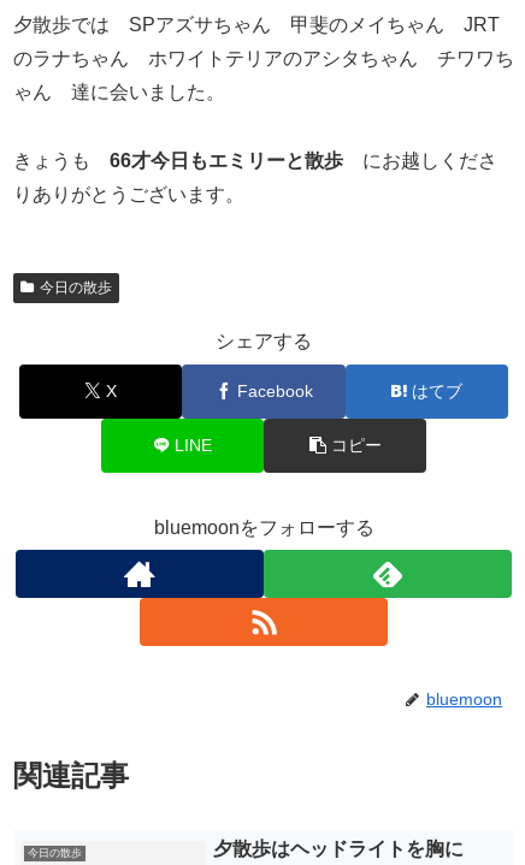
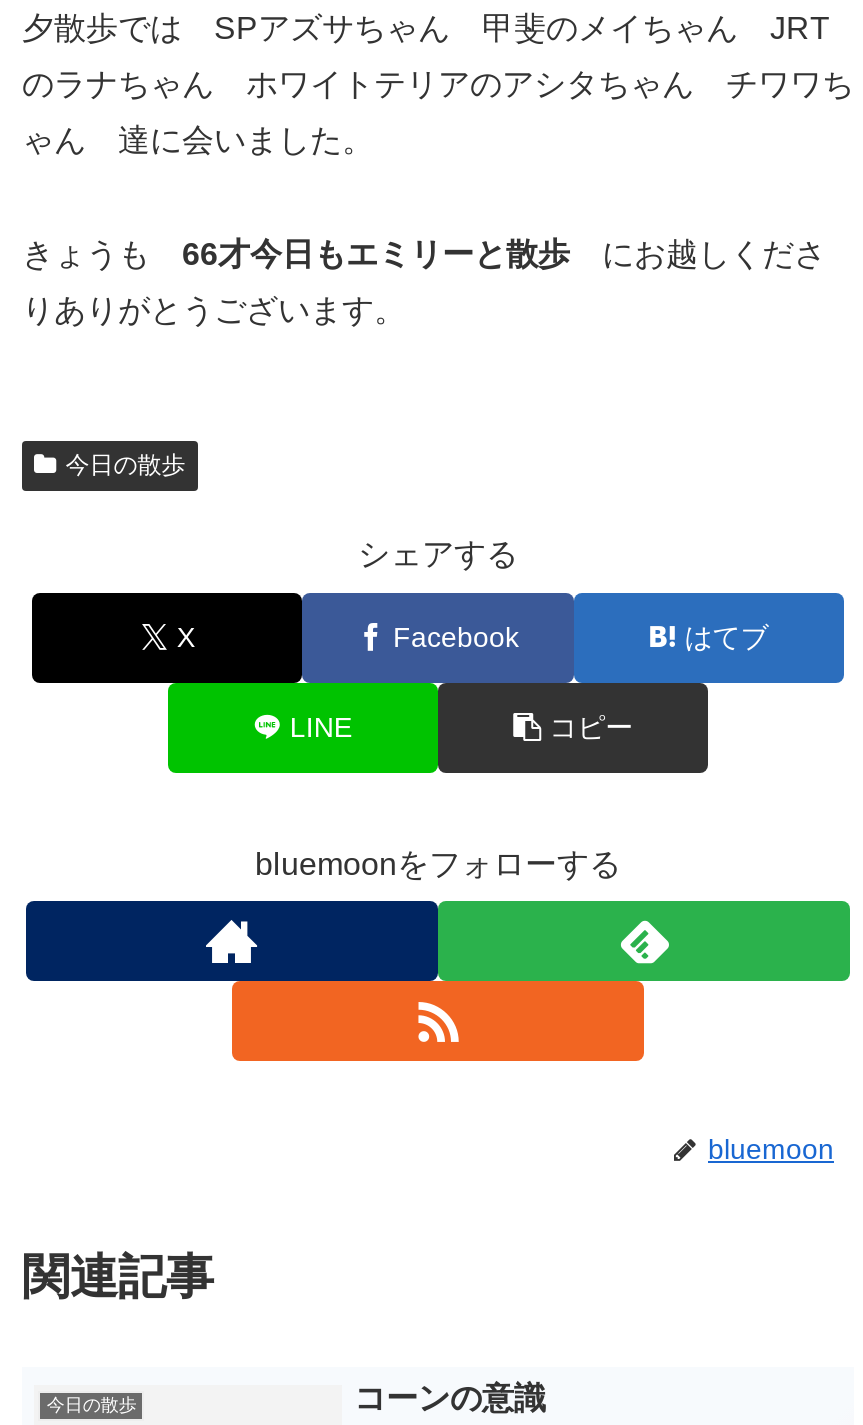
[213,839,464,860] 夕散歩はヘッドライトを胸に -> [354,1382,546,1416] コーンの意識

